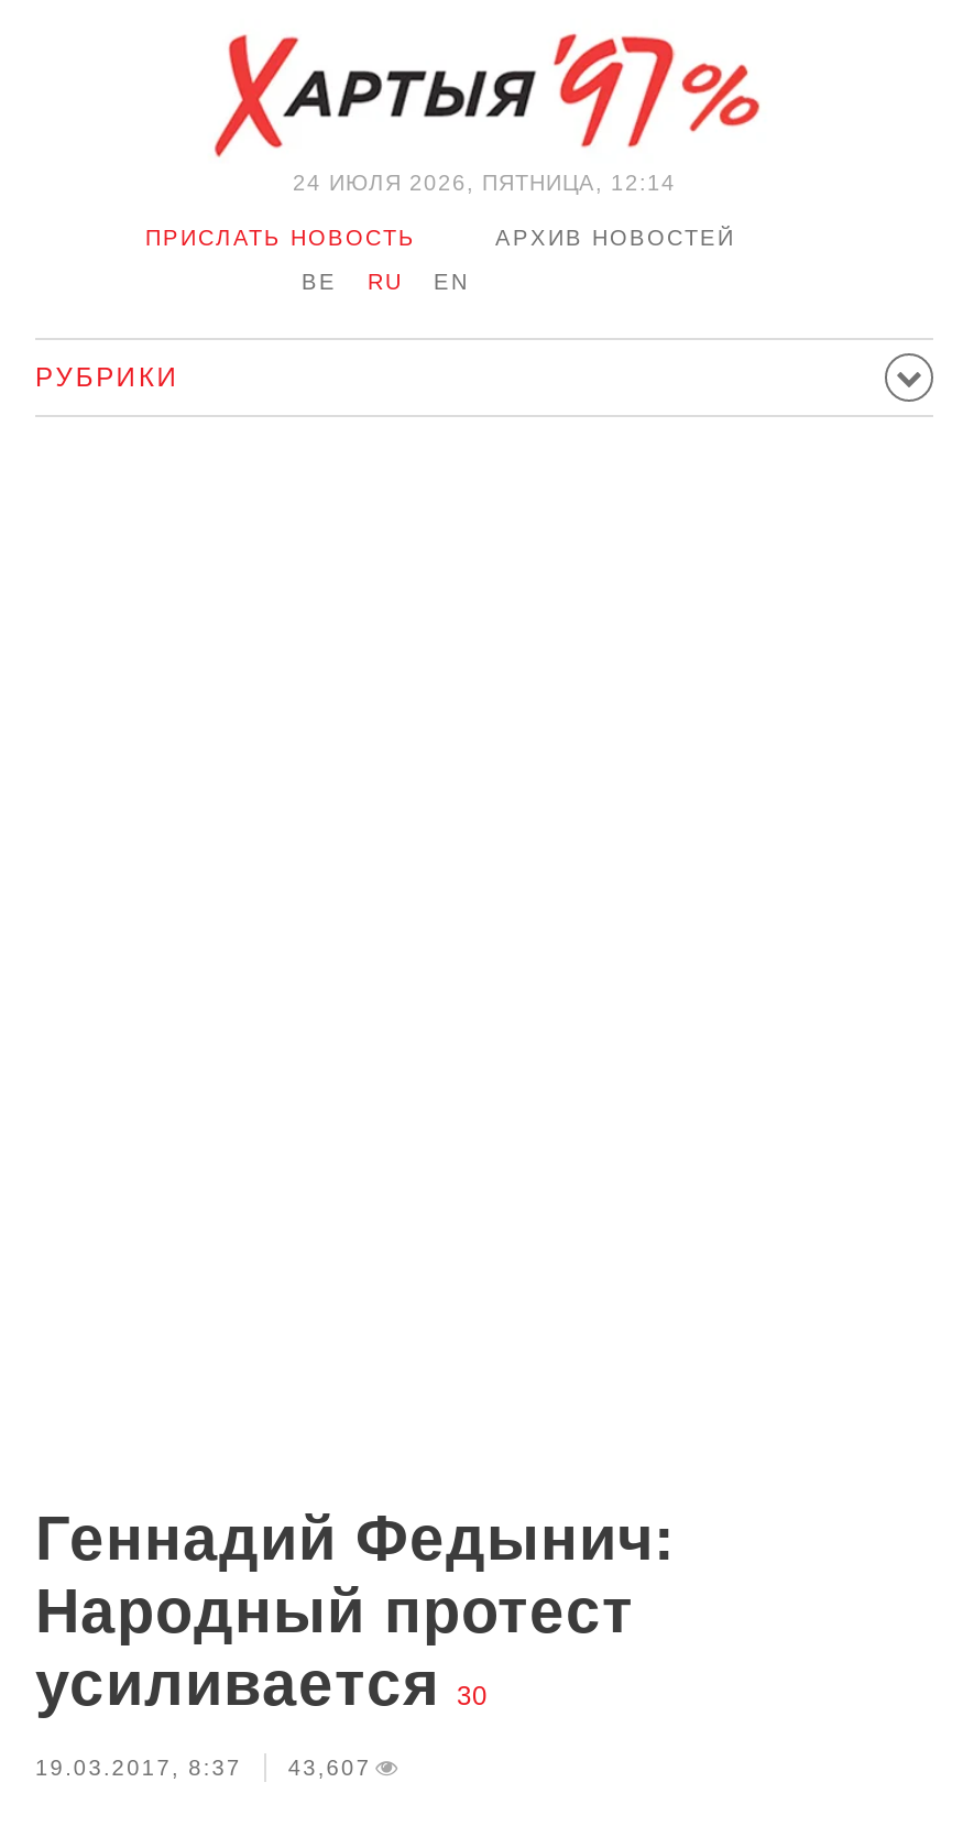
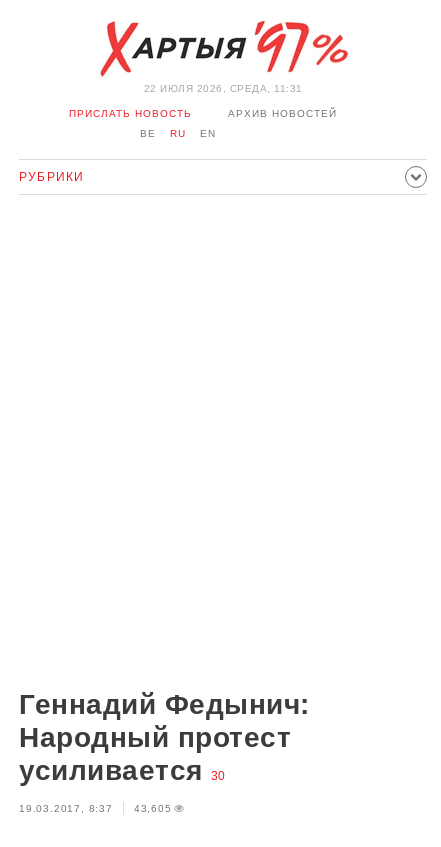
[293,171,676,195] 24 ИЮЛЯ 2026, ПЯТНИЦА, 12:14 -> [143,83,302,94] 22 ИЮЛЯ 2026, СРЕДА, 11:31
[35,1756,371,1780] 19.03.2017, 8:37 43,607 -> [19,803,172,814] 19.03.2017, 8:37 43,605

